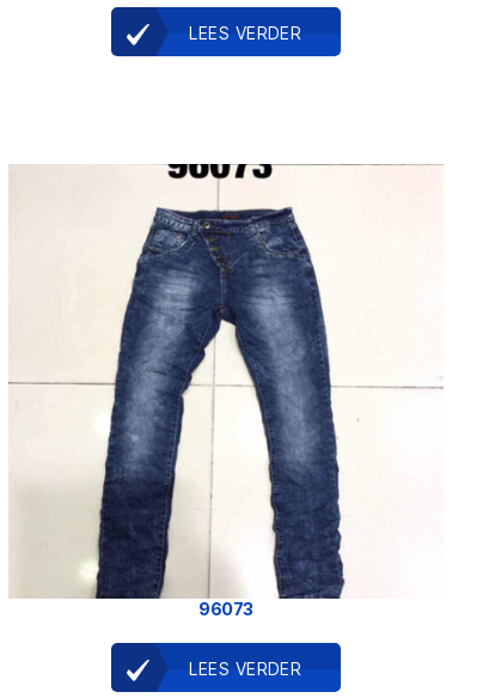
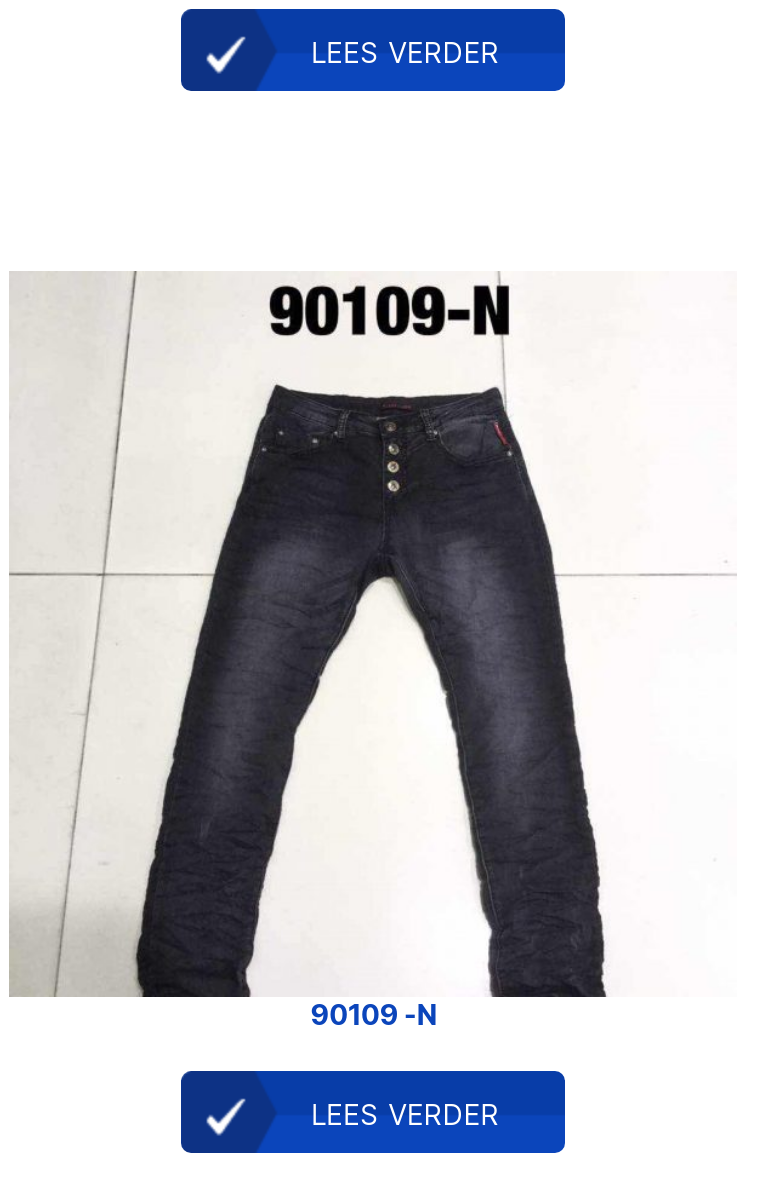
[11,163,444,619] [image] | 96073 -> [9,271,617,1032] [image] | 90109 -N

